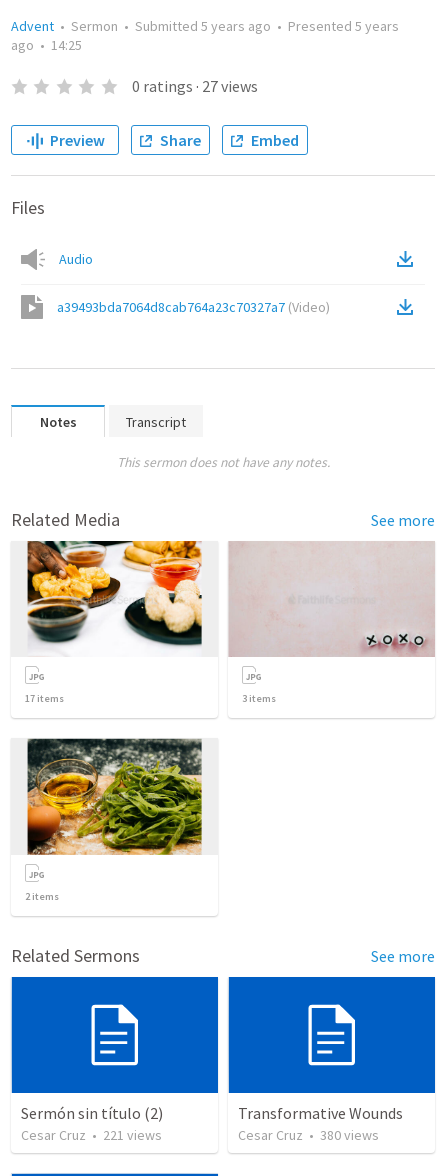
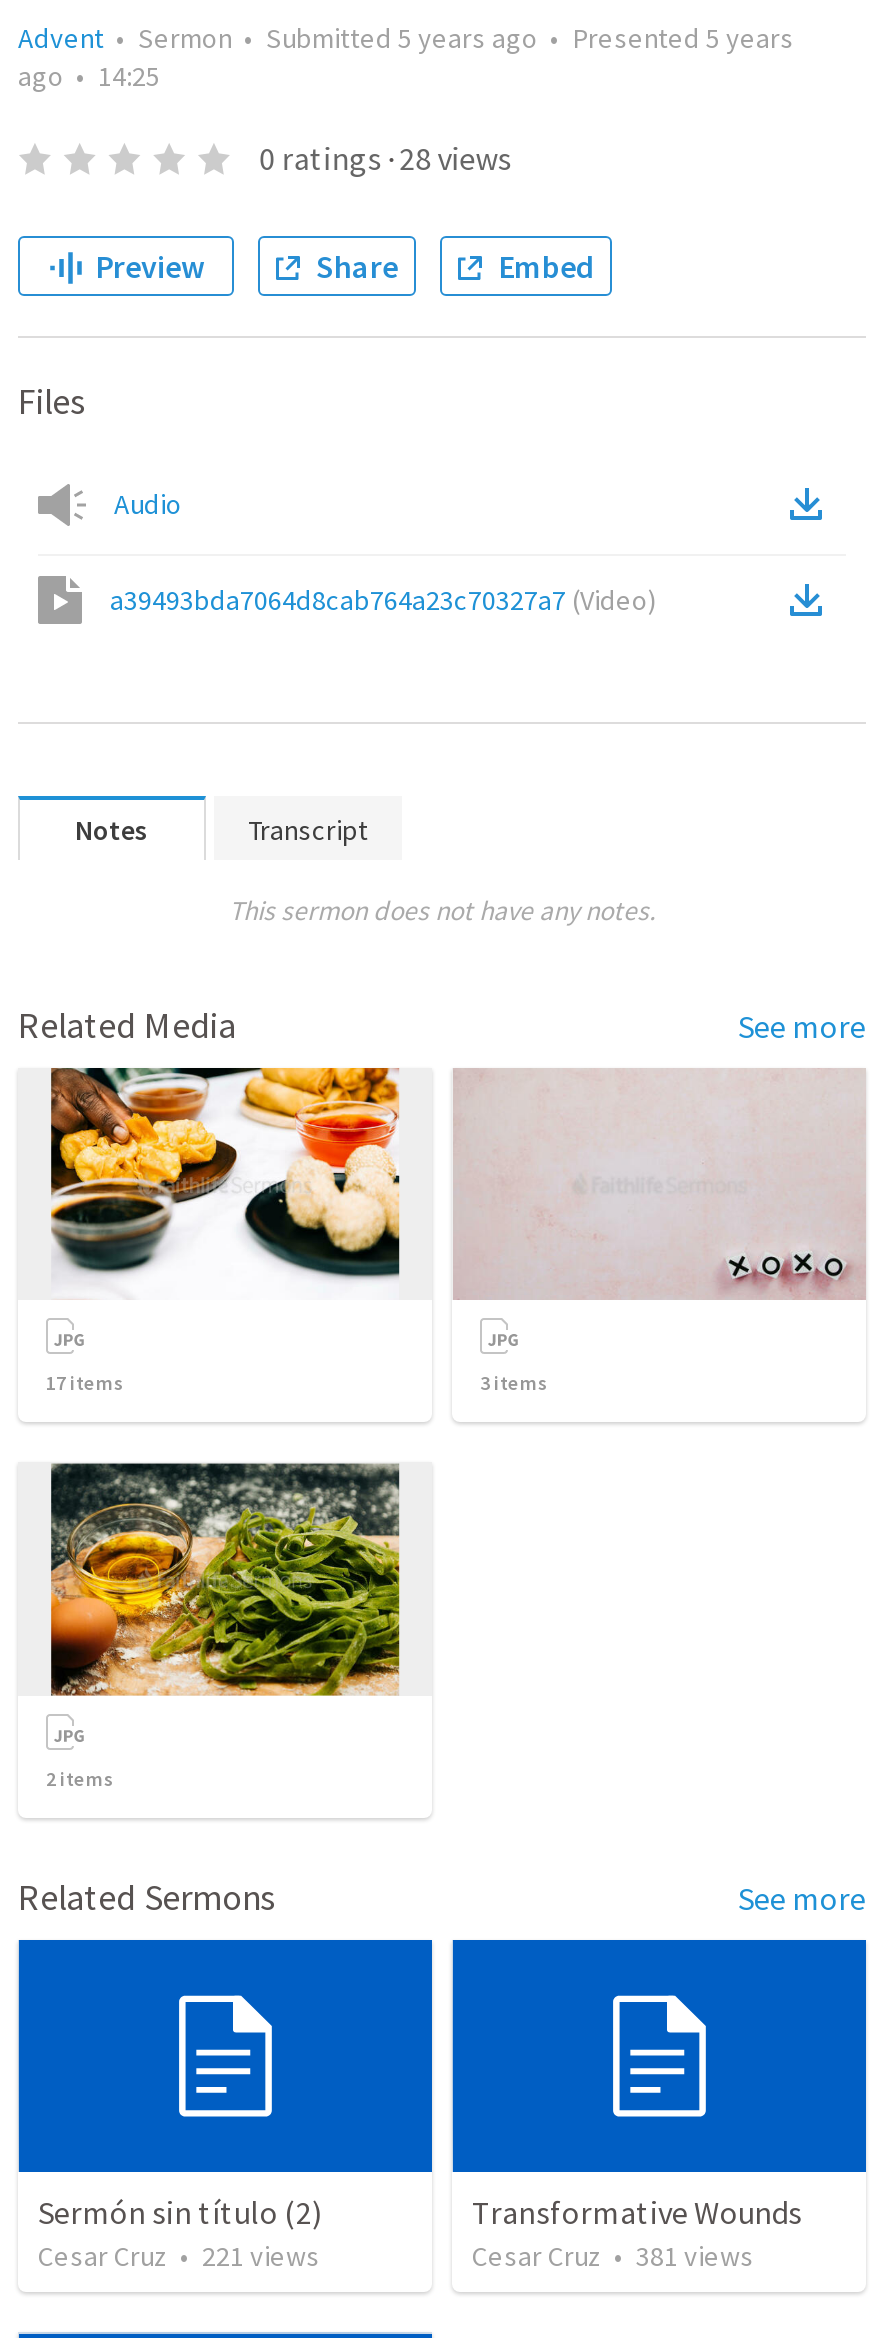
[132,76,258,96] 0 ratings · 27 views -> [259,138,511,178] 0 ratings · 28 views
[238,1126,379,1144] Cesar Cruz • 380 views -> [472,2239,754,2275] Cesar Cruz • 381 views

